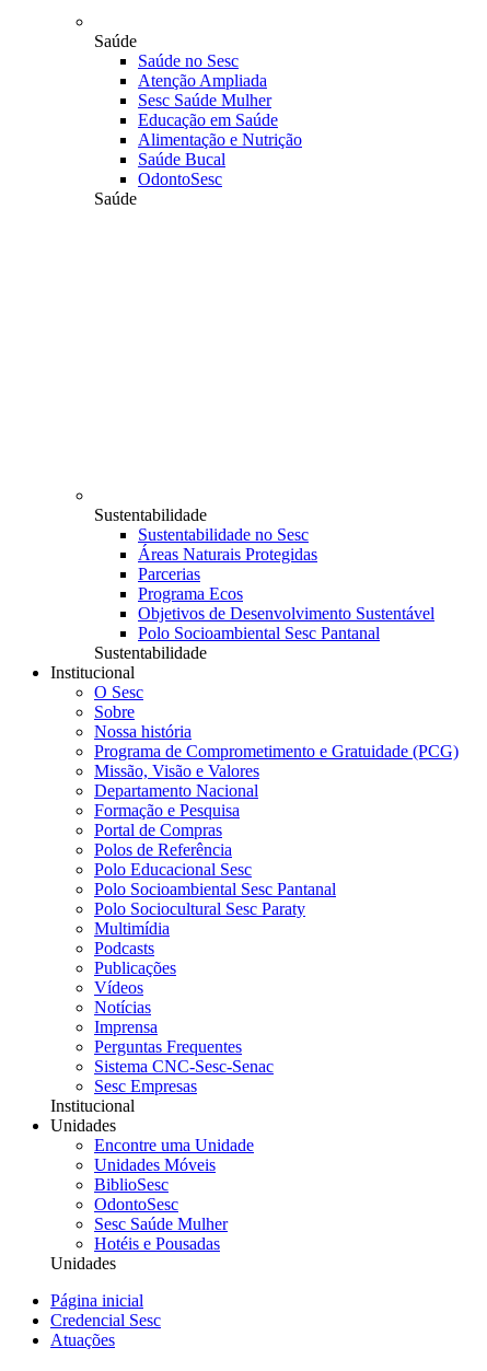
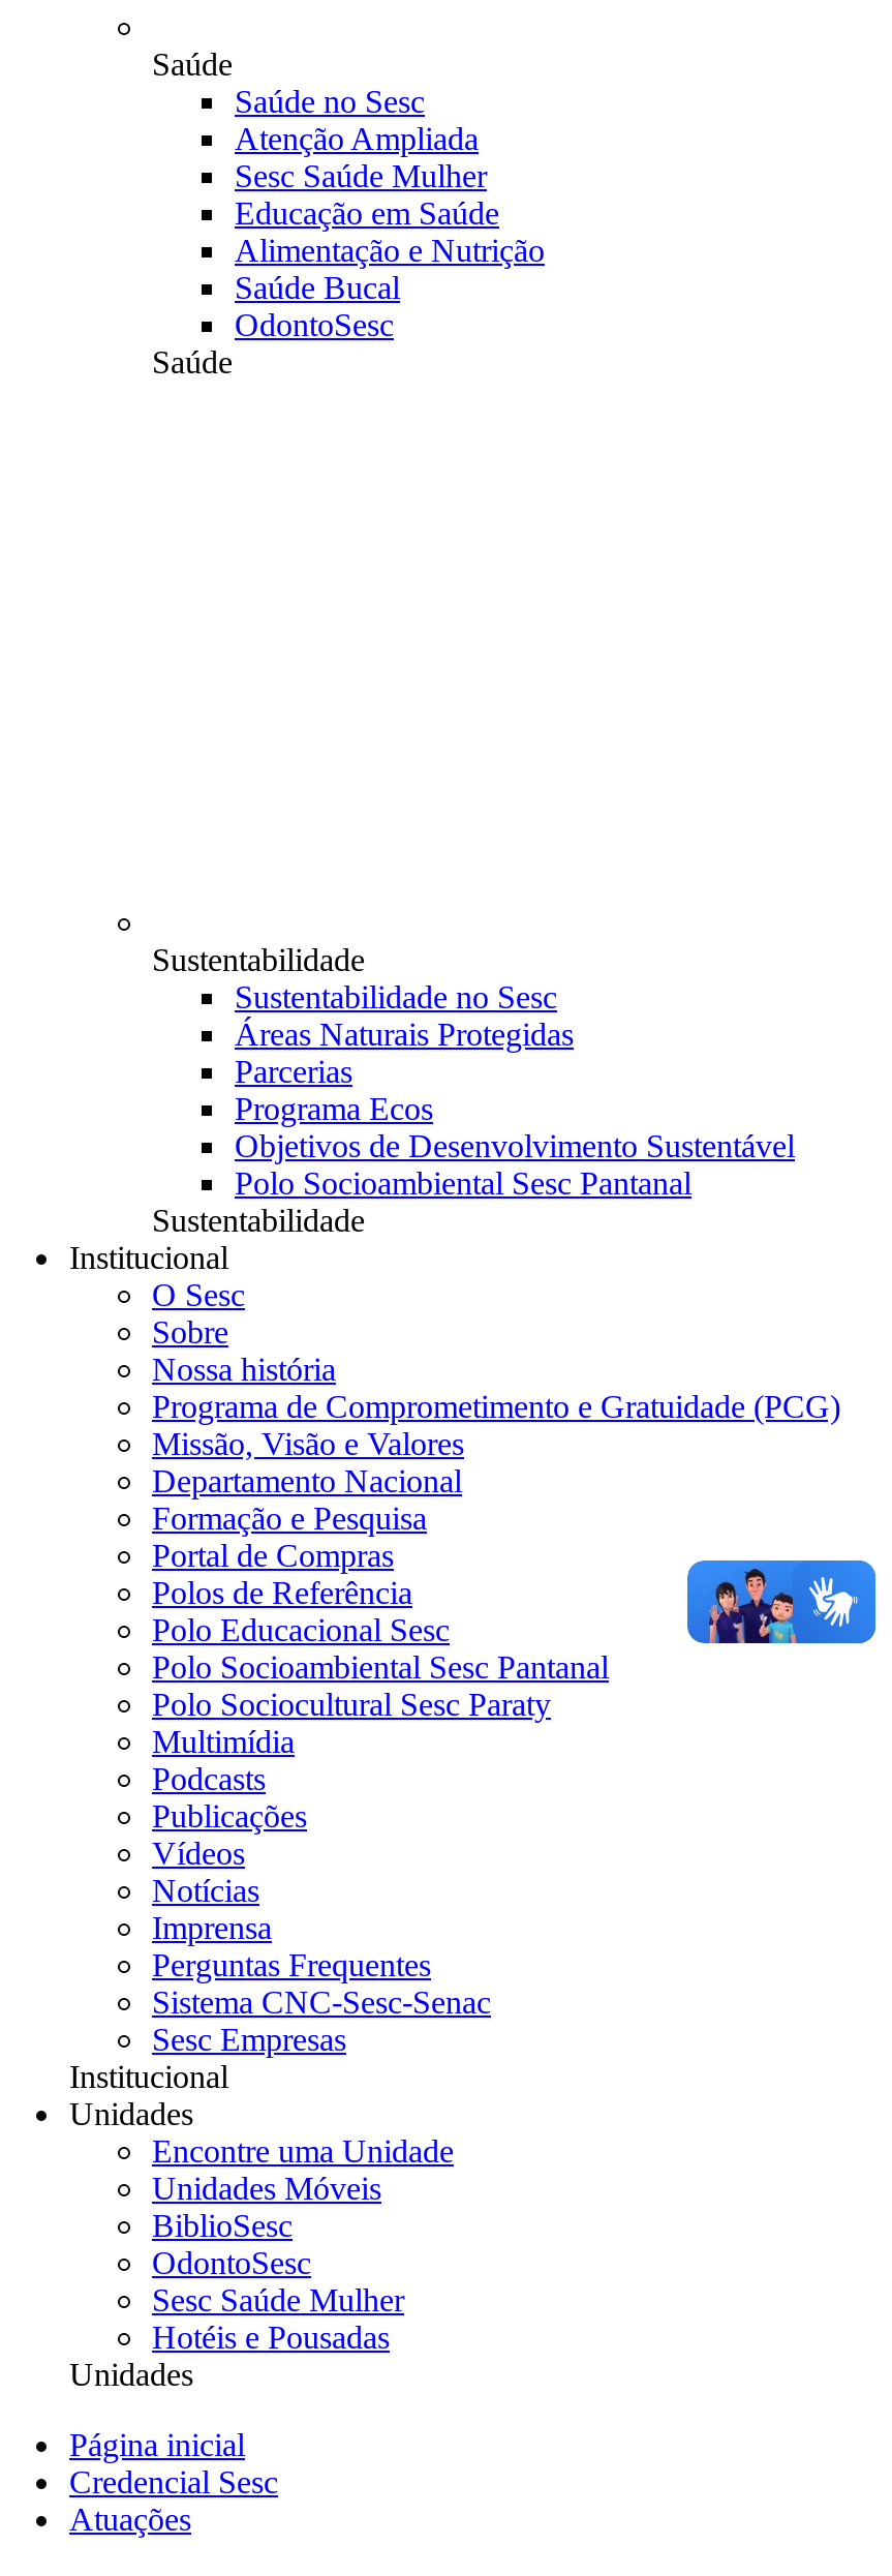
none -> [685,1558,878,1645] [image]

